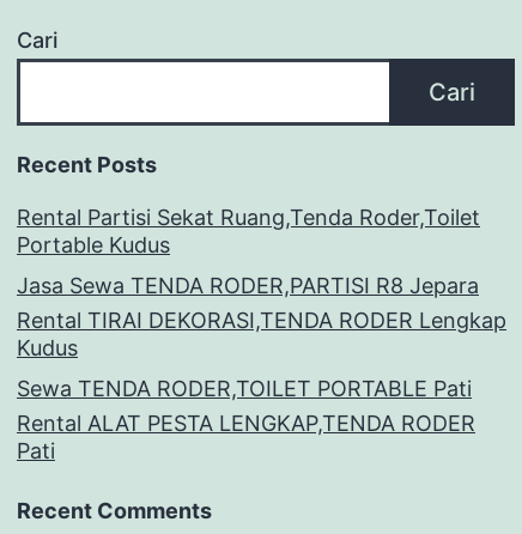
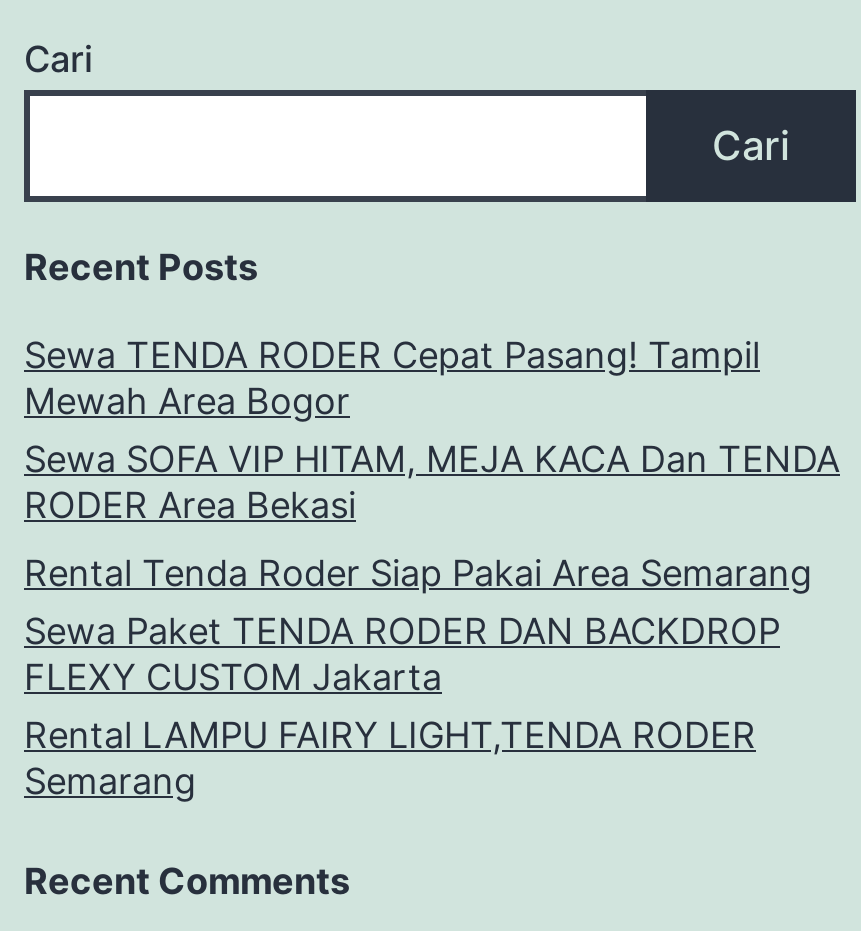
[17,205,506,463] Rental Partisi Sekat Ruang,Tenda Roder,Toilet | Portable Kudus | Jasa Sewa TENDA RODER,PARTISI R8 Jepara | Rental TIRAI DEKORASI,TENDA RODER Lengkap | Kudus | Sewa TENDA RODER,TOILET PORTABLE Pati | Rental ALAT PESTA LENGKAP,TENDA RODER | Pati -> [24,334,840,802] Sewa TENDA RODER Cepat Pasang! Tampil | Mewah Area Bogor | Sewa SOFA VIP HITAM, MEJA KACA Dan TENDA | RODER Area Bekasi | Rental Tenda Roder Siap Pakai Area Semarang | Sewa Paket TENDA RODER DAN BACKDROP | FLEXY CUSTOM Jakarta | Rental LAMPU FAIRY LIGHT,TENDA RODER | Semarang

